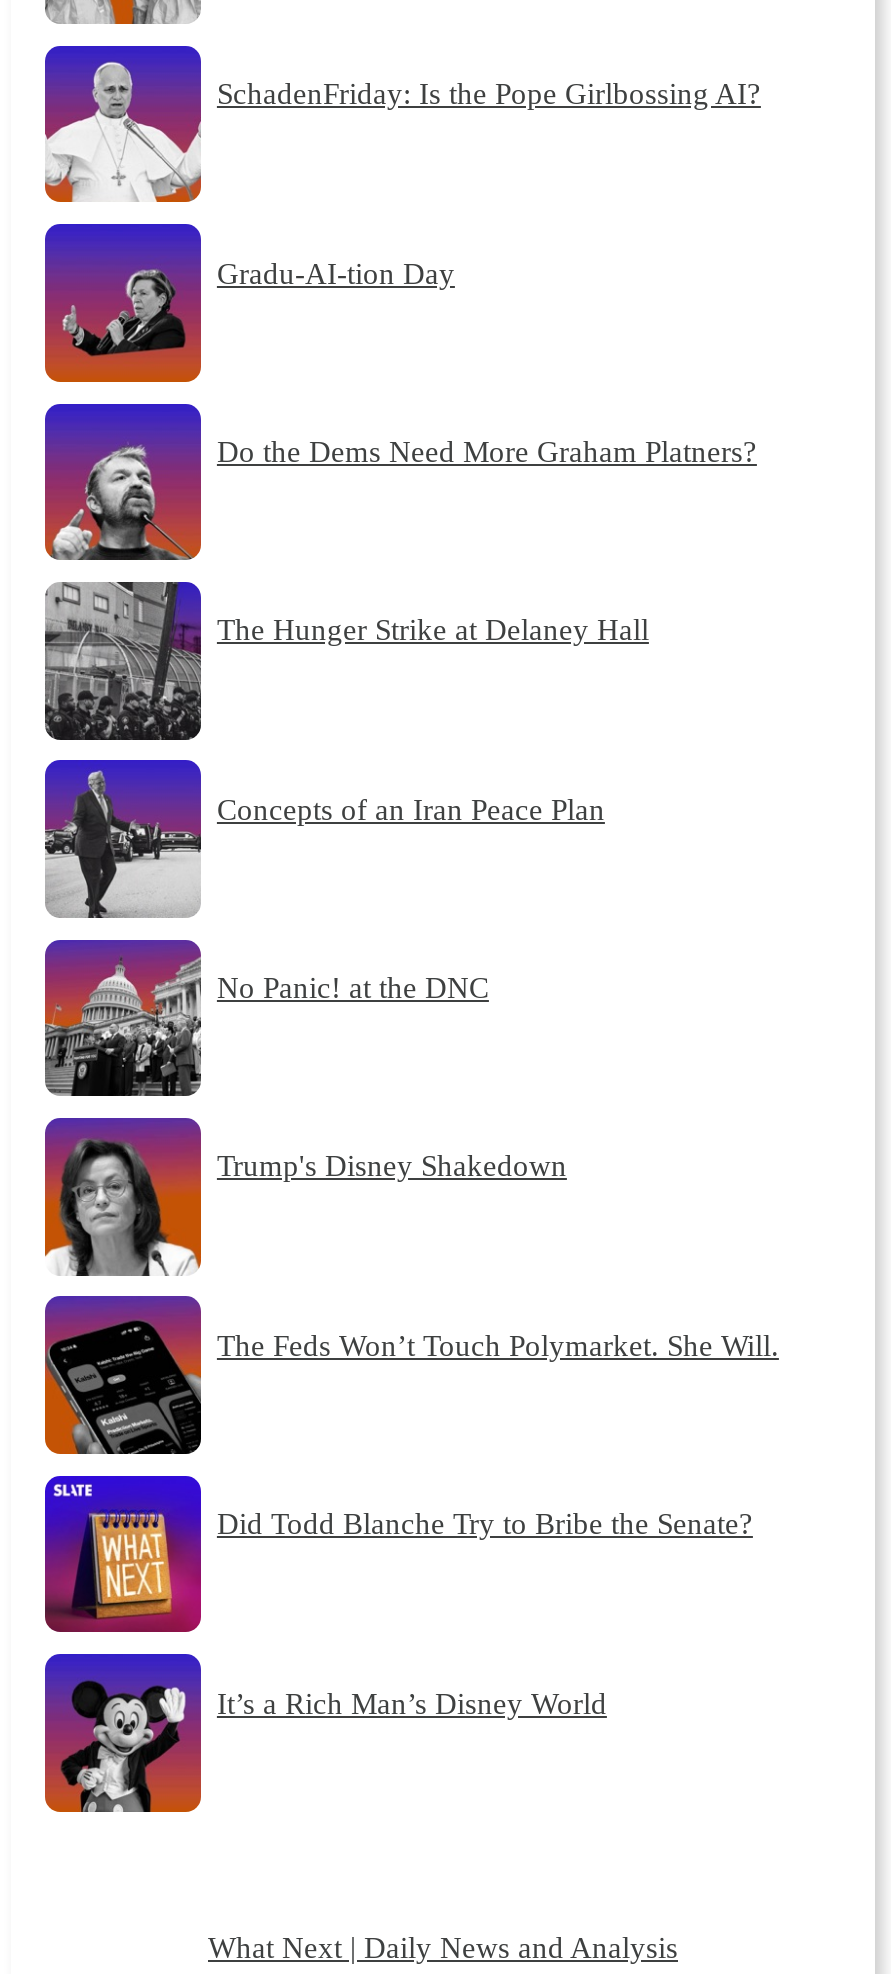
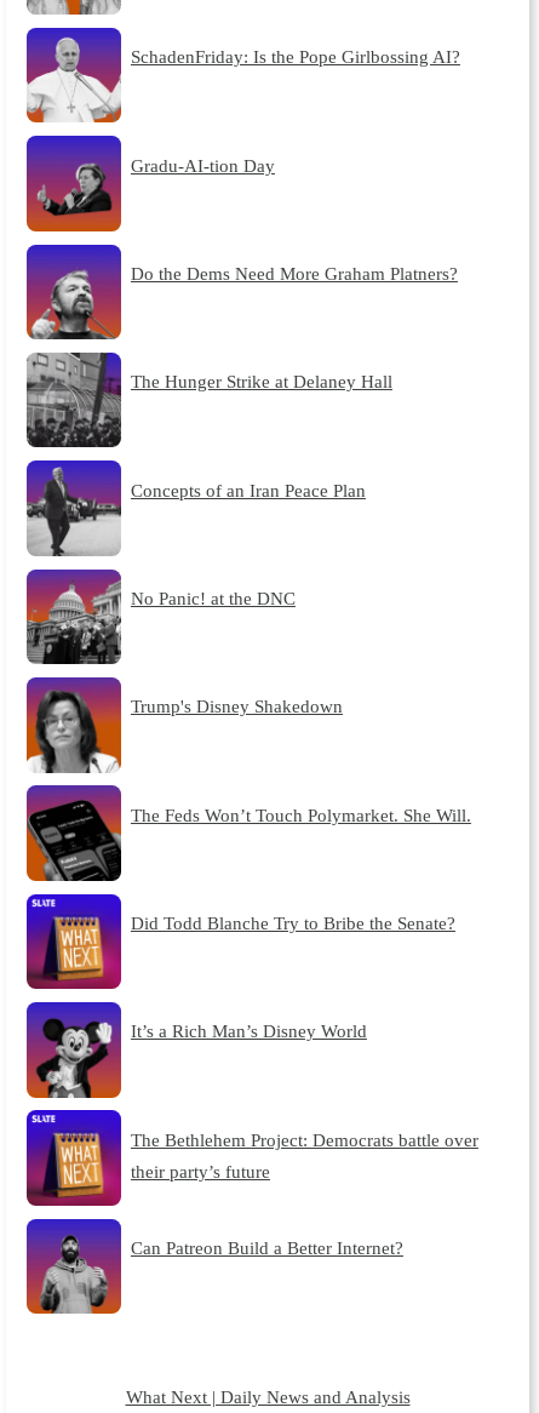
none -> [35,1234,403,1315] [image] | Can Patreon Build a Better Internet?
none -> [131,1129,478,1181] The Bethlehem Project: Democrats battle over | their party’s future

